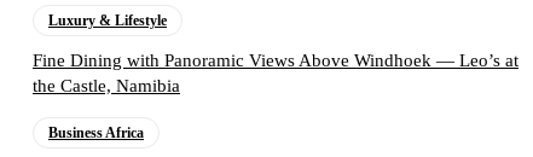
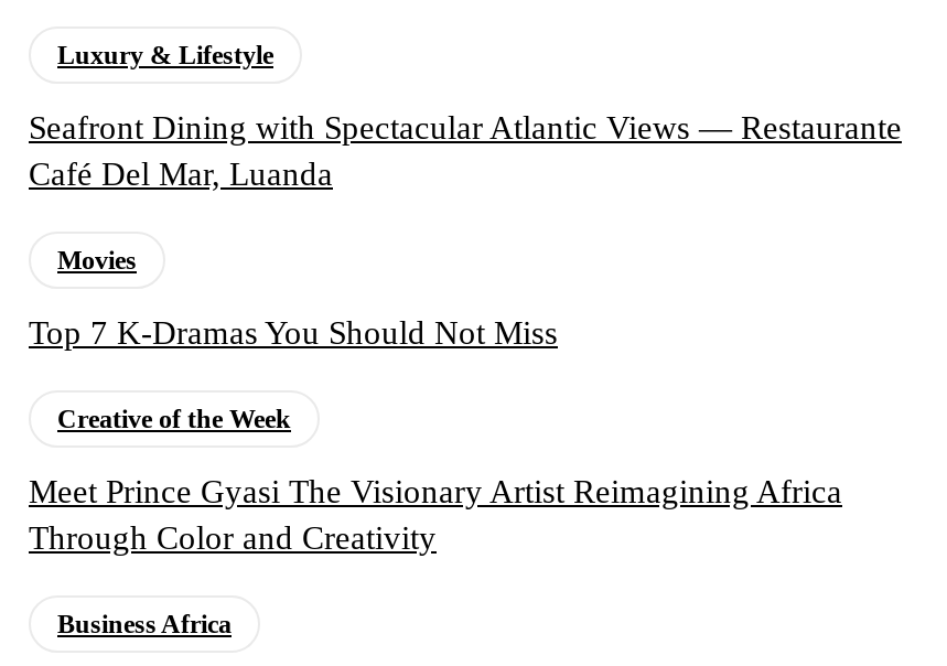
[33,51,518,96] Fine Dining with Panoramic Views Above Windhoek — Leo’s at | the Castle, Namibia -> [29,111,902,556] Seafront Dining with Spectacular Atlantic Views — Restaurante | Café Del Mar, Luanda | Movies | Top 7 K-Dramas You Should Not Miss | Creative of the Week | Meet Prince Gyasi The Visionary Artist Reimagining Africa | Through Color and Creativity

